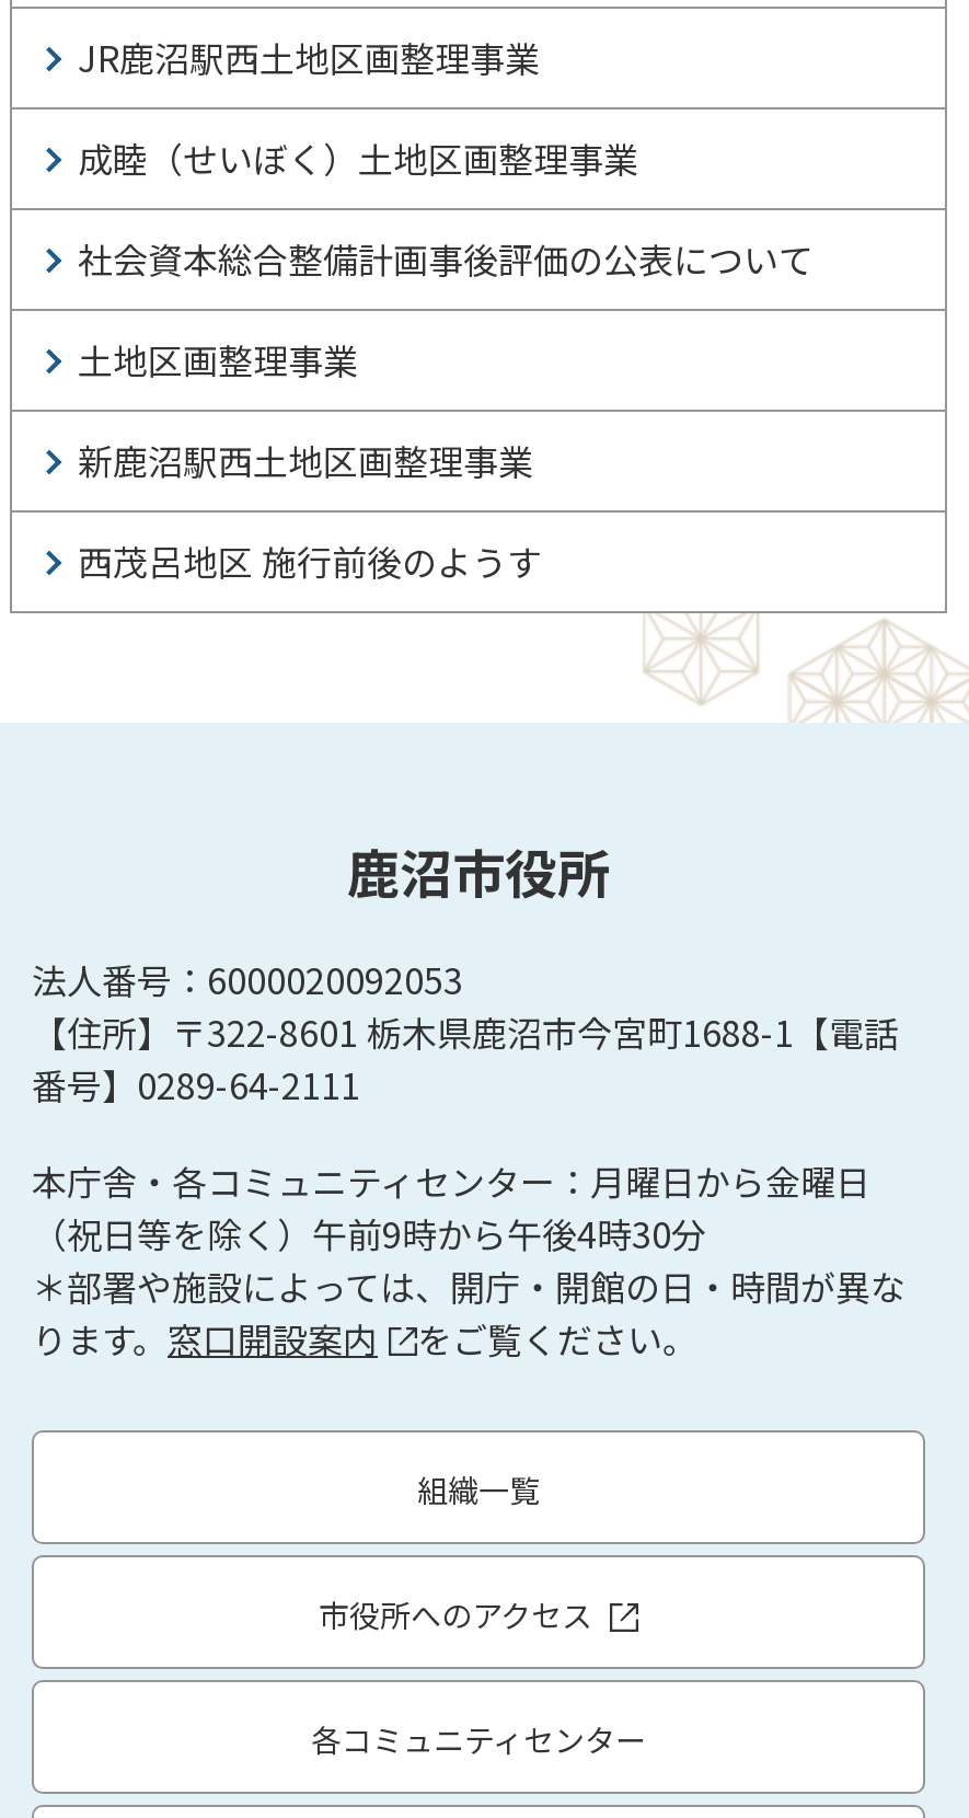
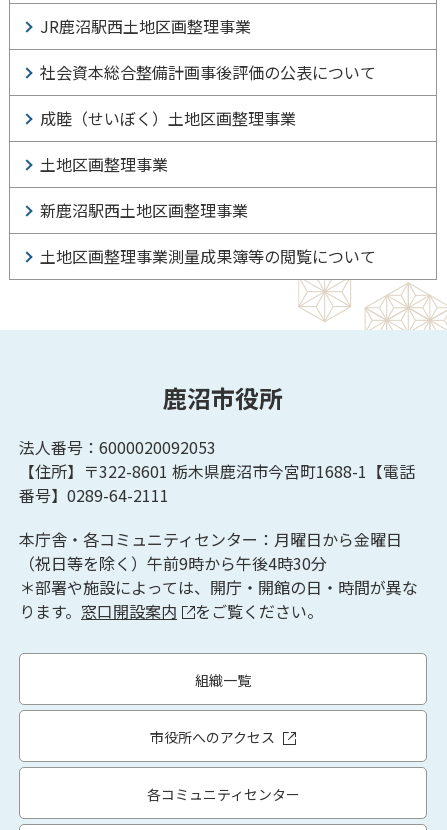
moved [78,131,638,184] -> [40,106,296,130]: 成睦（せいぼく）土地区画整理事業
moved [78,232,814,285] -> [40,60,376,84]: 社会資本総合整備計画事後評価の公表について
[78,534,542,587] 西茂呂地区 施行前後のようす -> [40,244,376,268] 土地区画整理事業測量成果簿等の閲覧について

